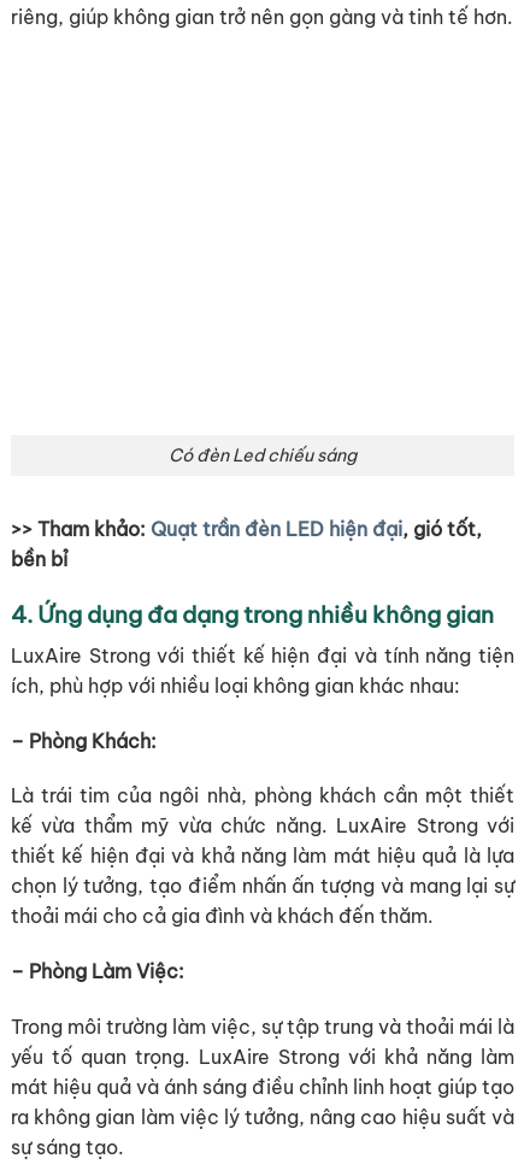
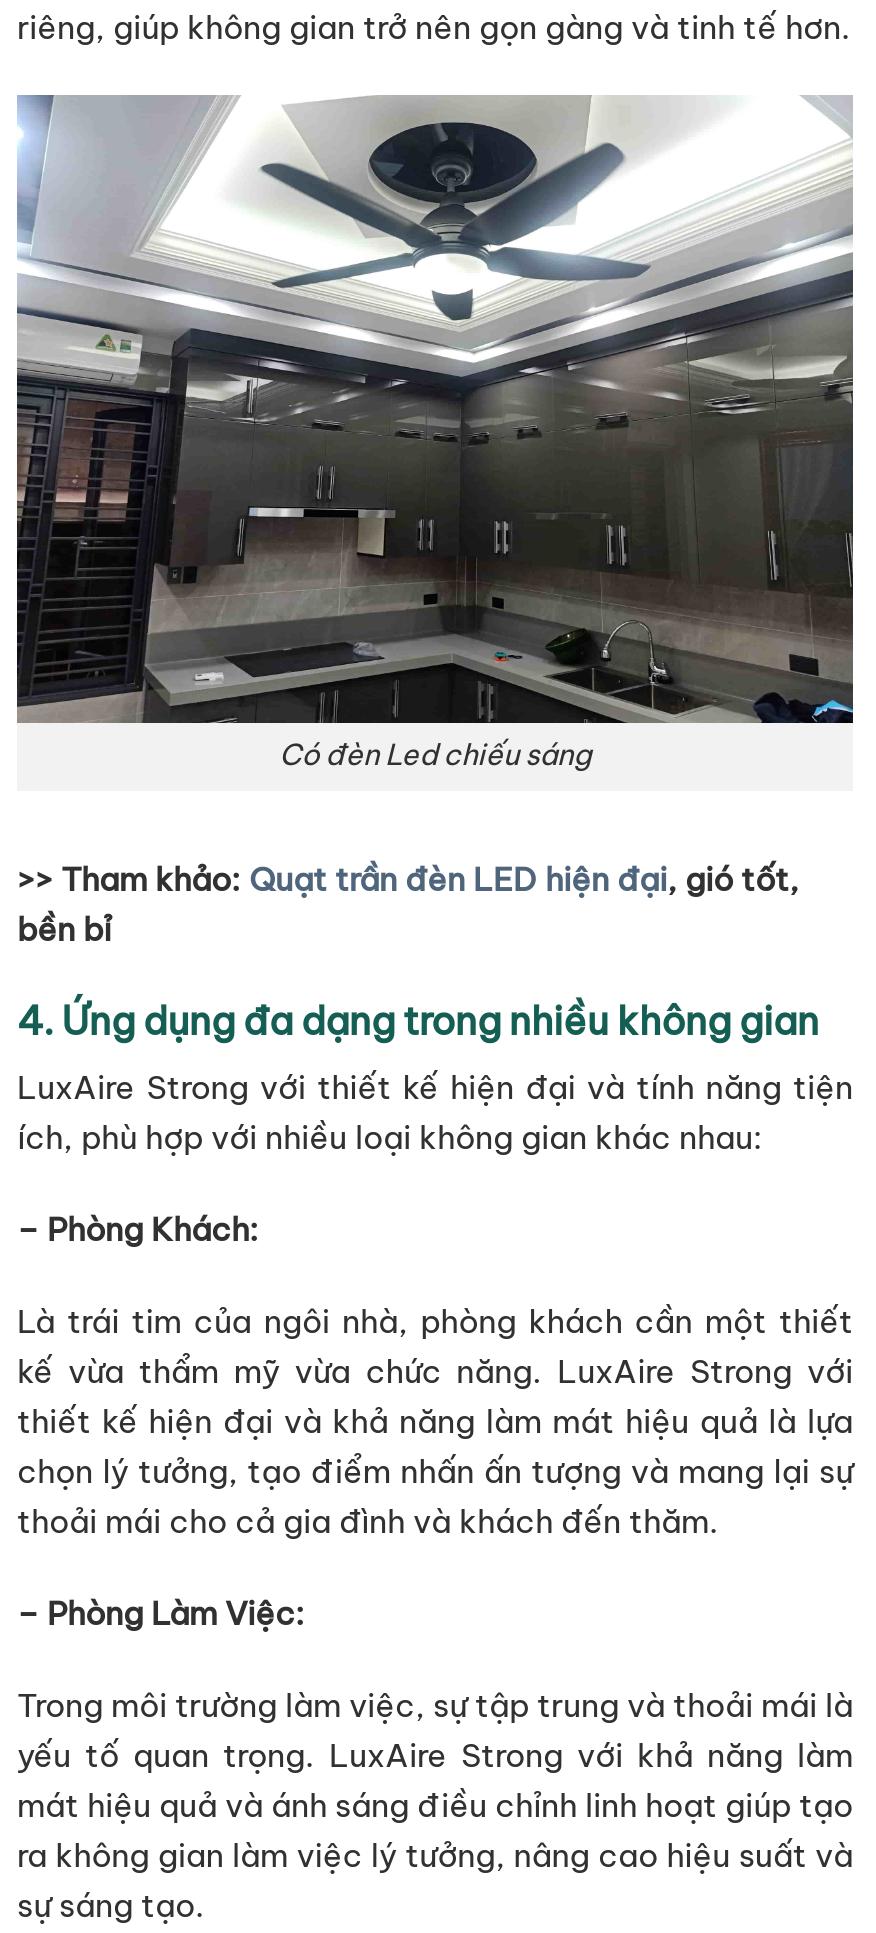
none -> [15,94,855,726] [image]

